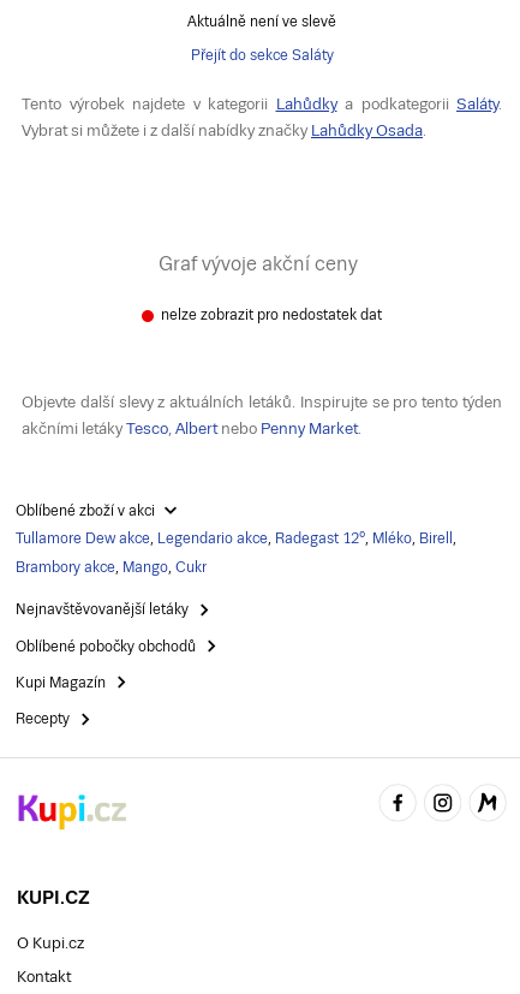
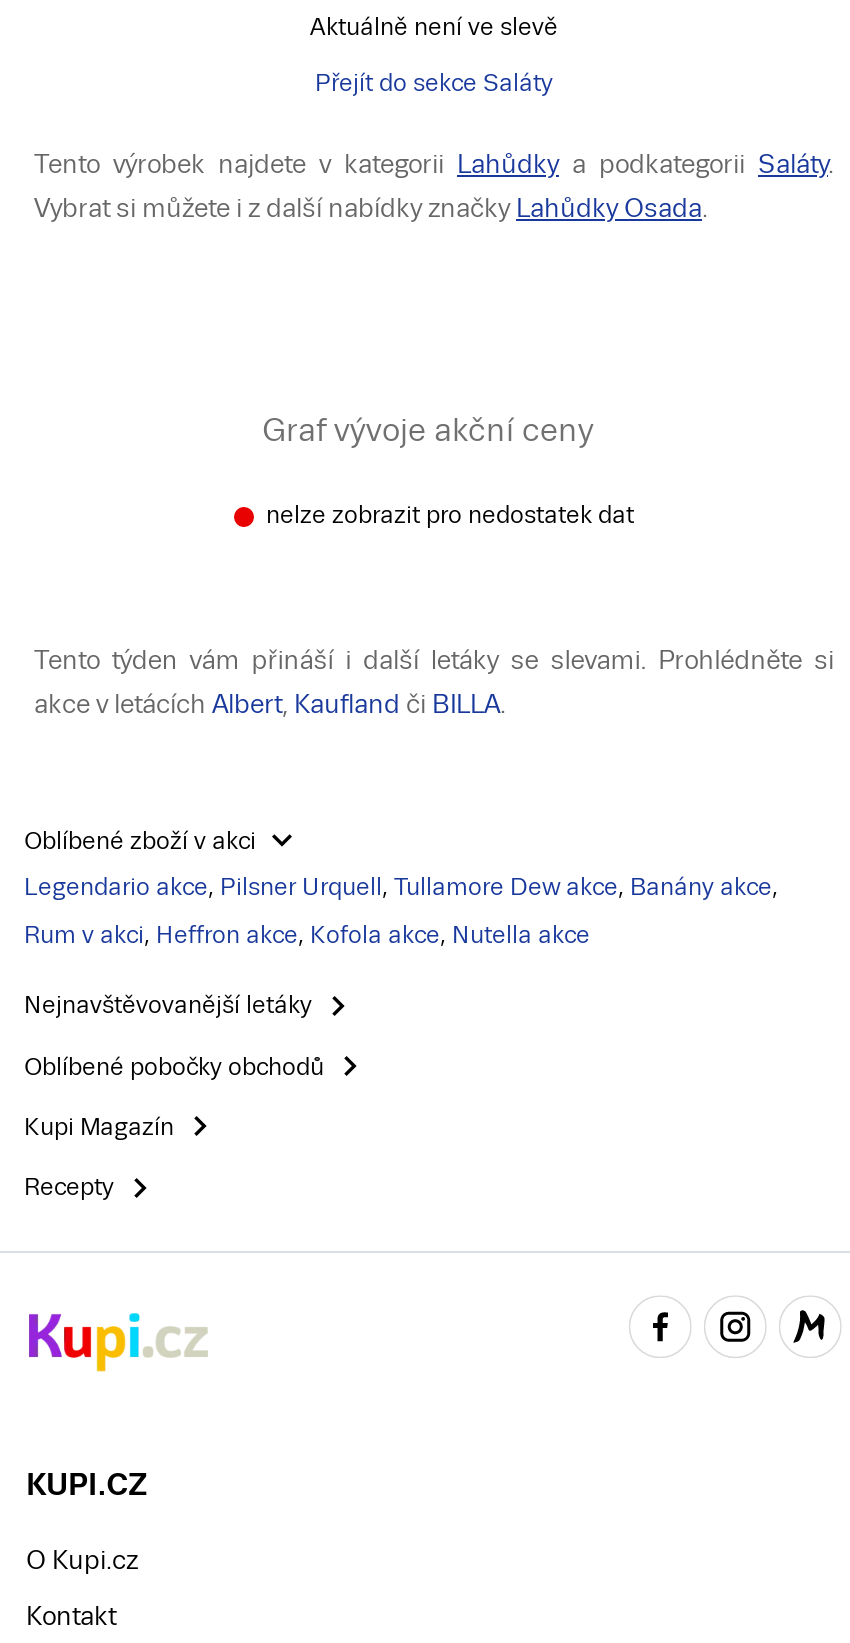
[22,393,502,411] Objevte další slevy z aktuálních letáků. Inspirujte se pro tento týden -> [34,645,834,675] Tento týden vám přináší i další letáky se slevami. Prohlédněte si
[22,419,361,438] akčními letáky Tesco, Albert nebo Penny Market. -> [34,689,506,719] akce v letácích Albert, Kaufland či BILLA.
[16,530,456,547] Tullamore Dew akce, Legendario akce, Radegast 12°, Mléko, Birell, -> [24,874,778,902] Legendario akce, Pilsner Urquell, Tullamore Dew akce, Banány akce,
[16,559,207,576] Brambory akce, Mango, Cukr -> [24,922,590,950] Rum v akci, Heffron akce, Kofola akce, Nutella akce

